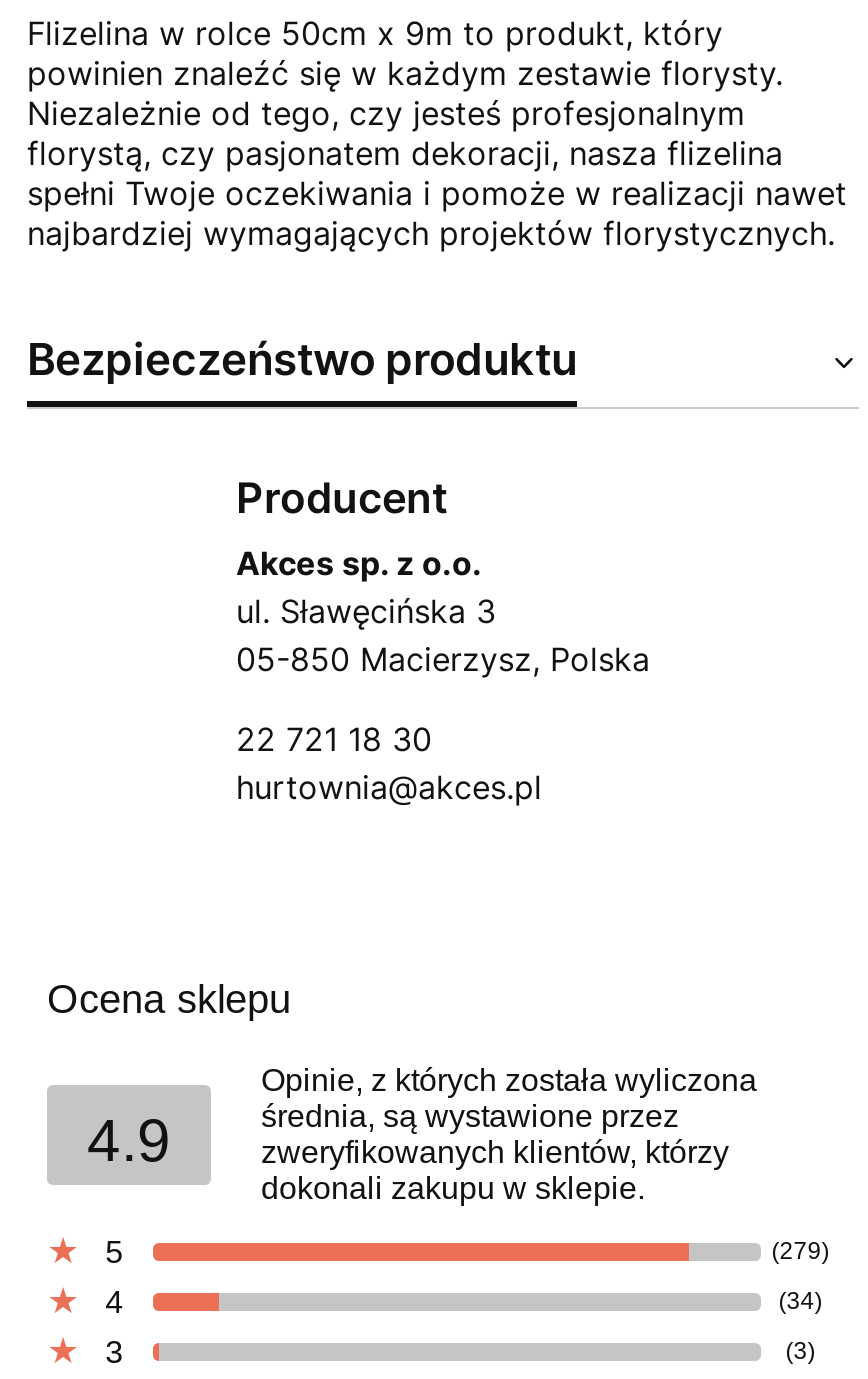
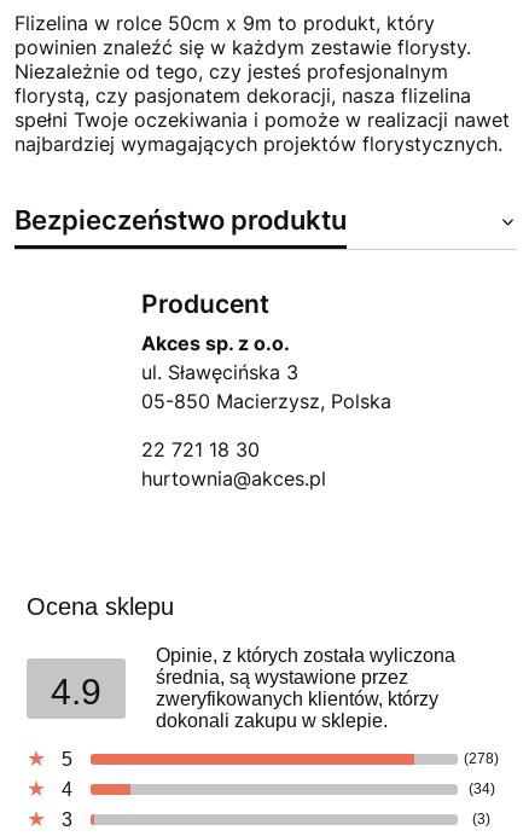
[771,1237,829,1265] (279) -> [464,750,499,767] (278)

